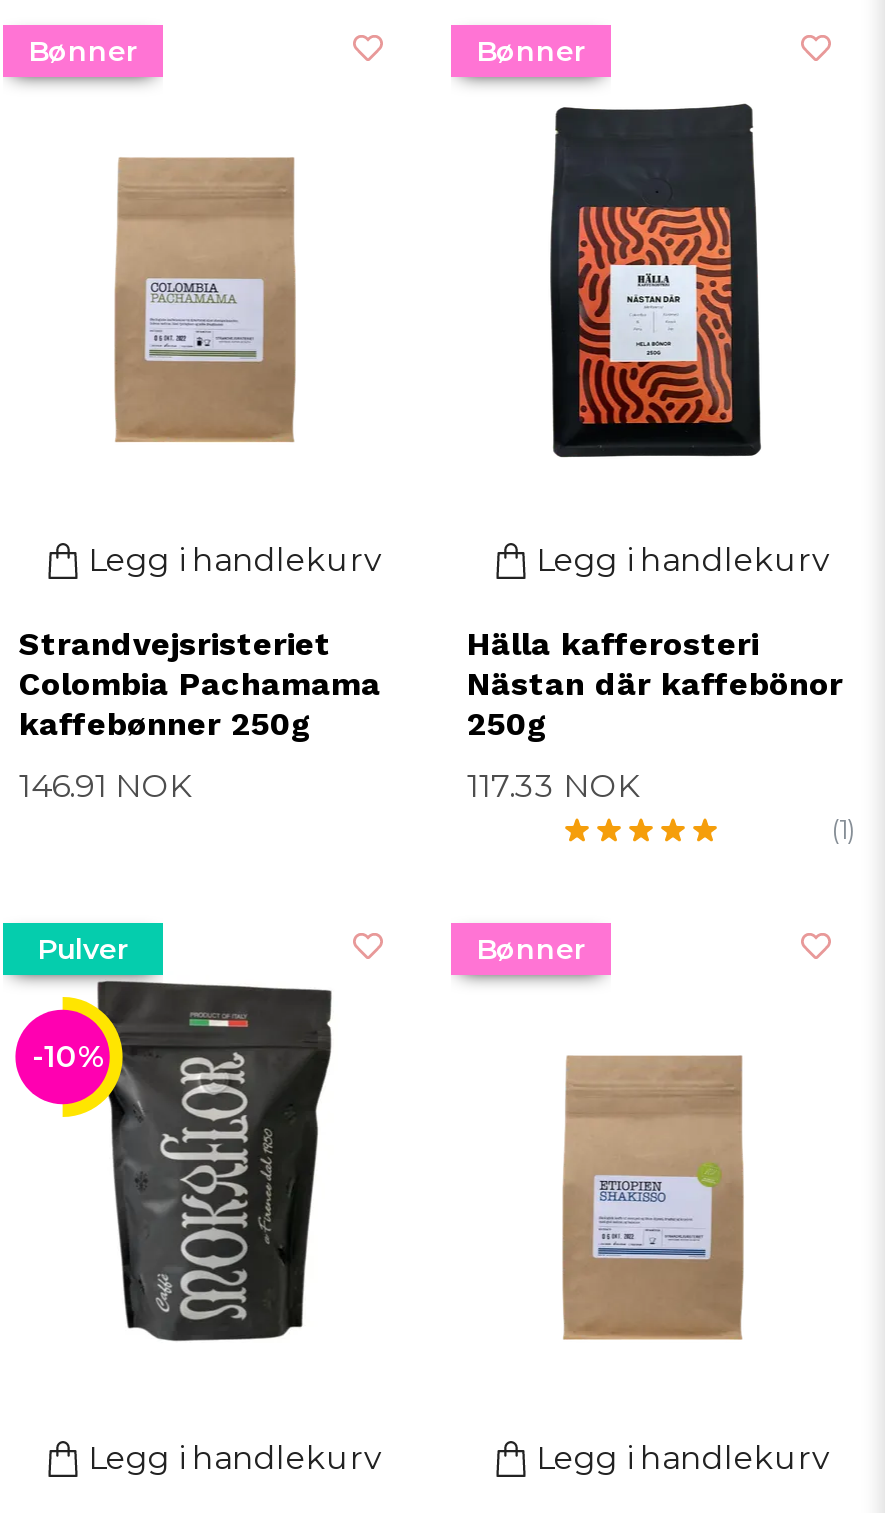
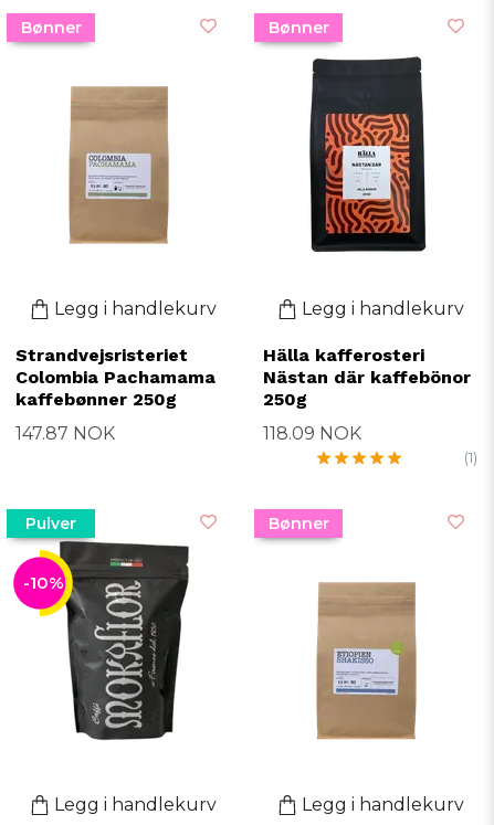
[19,766,191,804] 146.91 NOK -> [15,423,115,444] 147.87 NOK
[467,766,639,804] 117.33 NOK -> [263,423,361,444] 118.09 NOK

